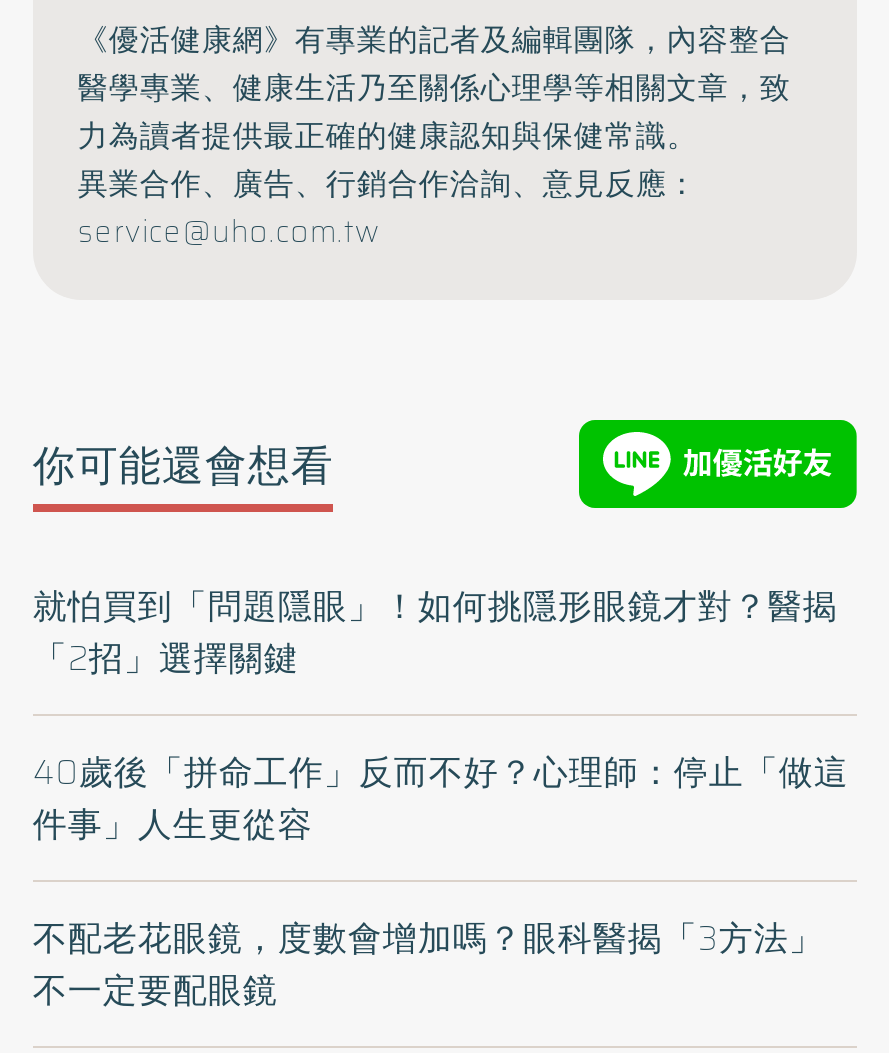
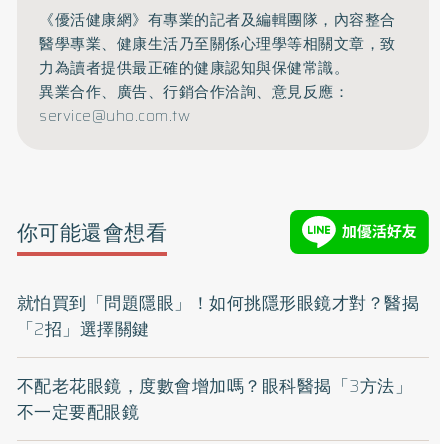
[33,746,849,850] 40歲後「拼命工作」反而不好？心理師：停止「做這 | 件事」人生更從容 -> none

